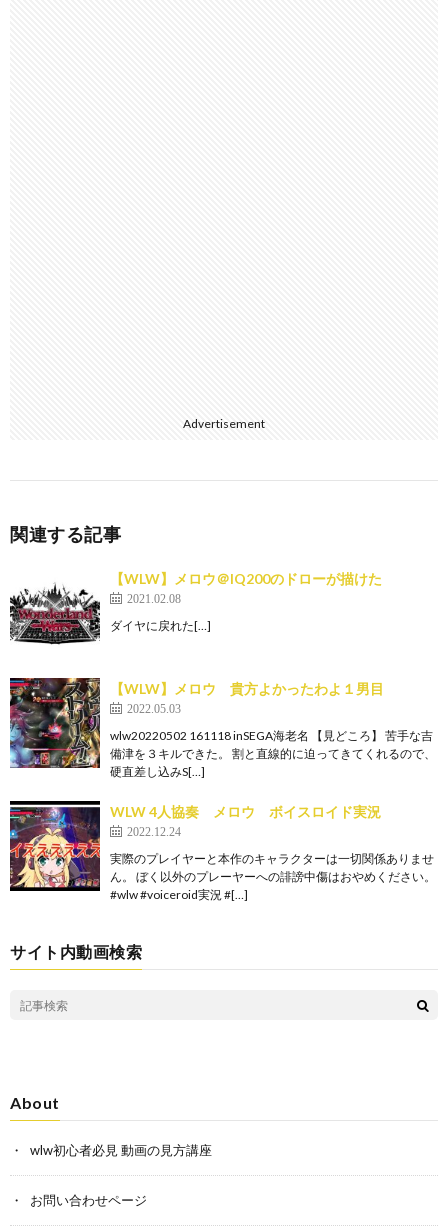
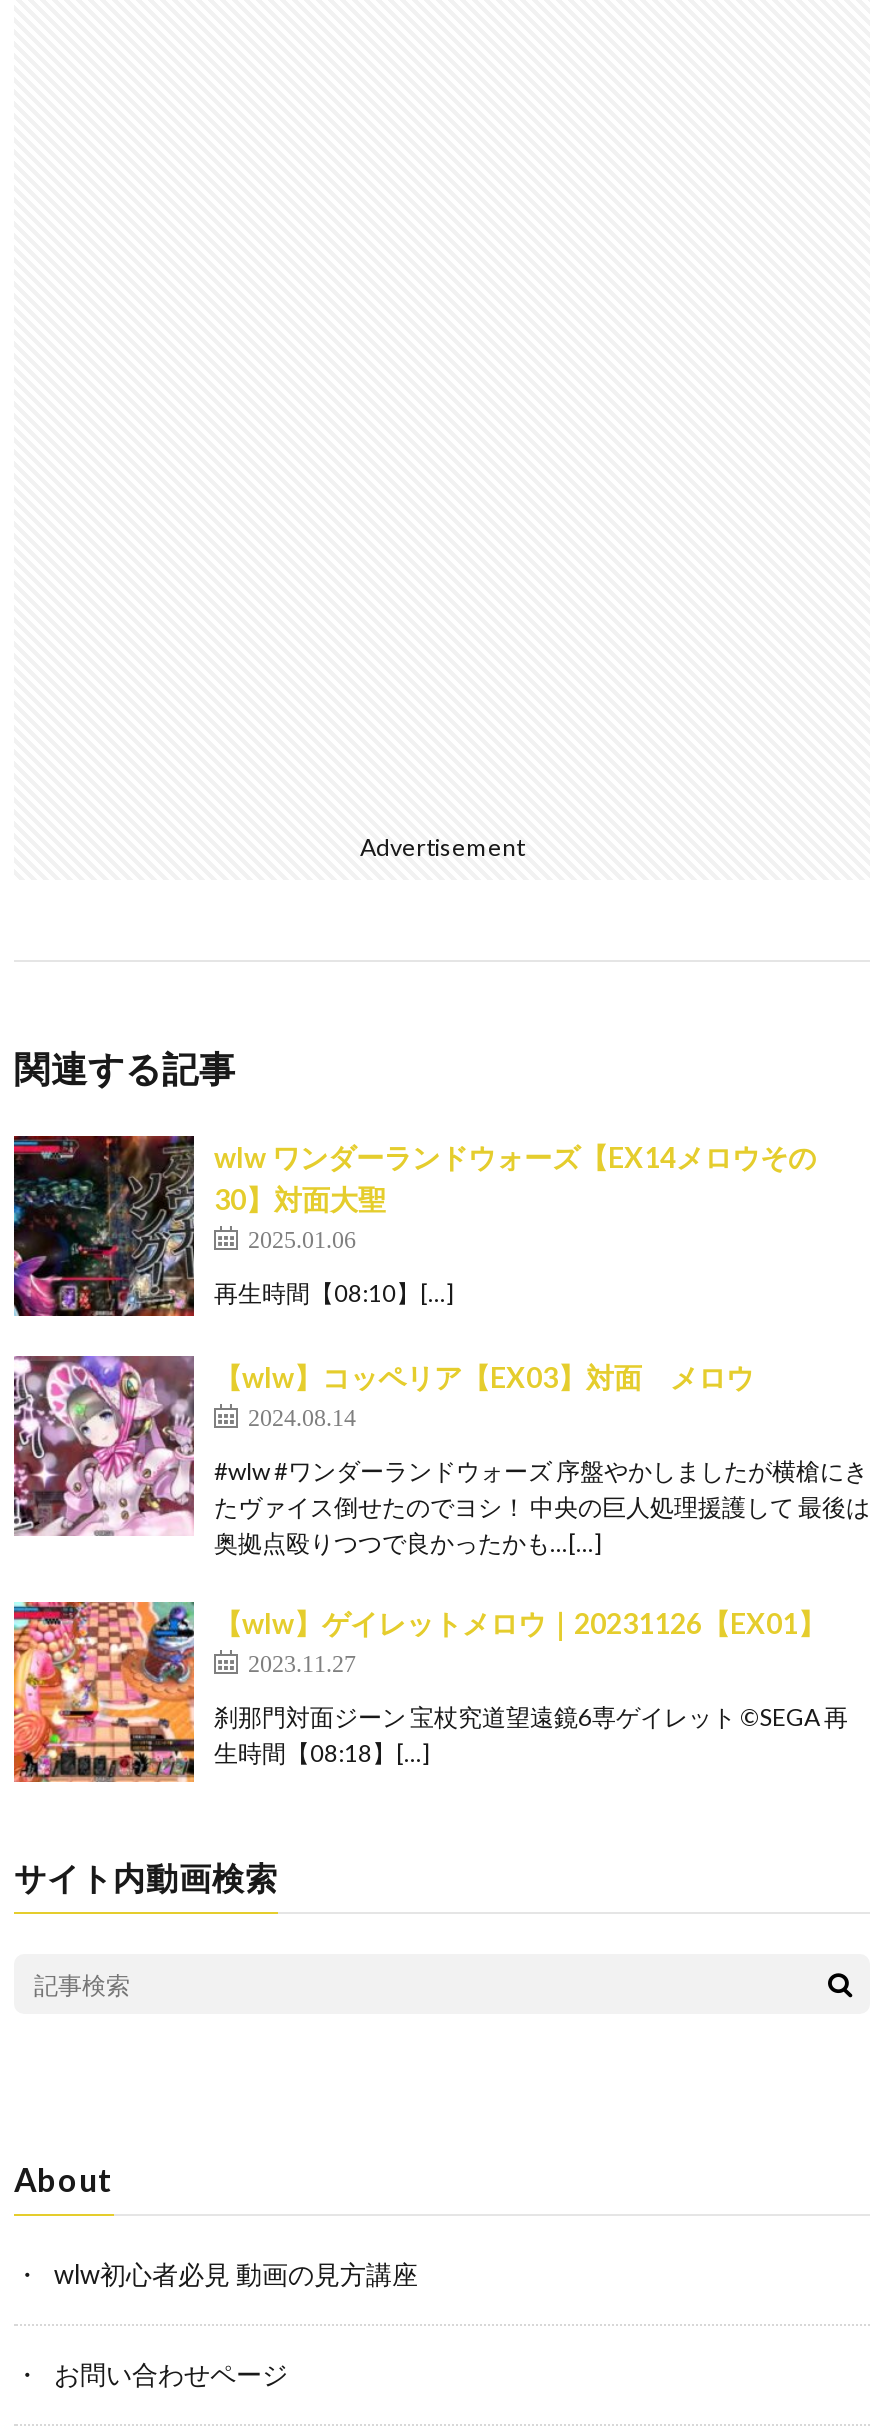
[9,570,382,658] [image] | 【WLW】メロウ＠IQ200のドローが描けた | 2021.02.08 -> [12,1134,816,1318] [image] | wlw ワンダーランドウォーズ【EX14メロウその | 30】対面大聖 | 2025.01.06
[110,618,211,633] ダイヤに戻れた[…] -> [214,1278,454,1308] 再生時間【08:10】[…]
[9,677,384,769] [image] | 【WLW】メロウ 貴方よかったわよ１男目 | 2022.05.03 -> [12,1354,754,1538] [image] | 【wlw】コッペリア【EX03】対面 メロウ | 2024.08.14
[110,728,436,779] wlw20220502 161118 inSEGA海老名 【見どころ】 苦手な吉 | 備津を３キルできた。 割と直線的に迫ってきてくれるので、 | 硬直差し込みS[…] -> [214,1456,870,1558] #wlw #ワンダーランドウォーズ 序盤やかしましたが横槍にき | たヴァイス倒せたのでヨシ！ 中央の巨人処理援護して 最後は | 奥拠点殴りつつで良かったかも…[…]
[9,800,381,892] [image] | WLW 4人協奏 メロウ ボイスロイド実況 | 2022.12.24 -> [12,1600,826,1784] [image] | 【wlw】ゲイレットメロウ｜20231126【EX01】 | 2023.11.27
[110,851,436,902] 実際のプレイヤーと本作のキャラクターは一切関係ありませ | ん。 ぼく以外のプレーヤーへの誹謗中傷はおやめください。 | #wlw #voiceroid実況 #[…] -> [214,1702,848,1768] 刹那門対面ジーン 宝杖究道望遠鏡6専ゲイレット ©SEGA 再 | 生時間【08:18】[…]

